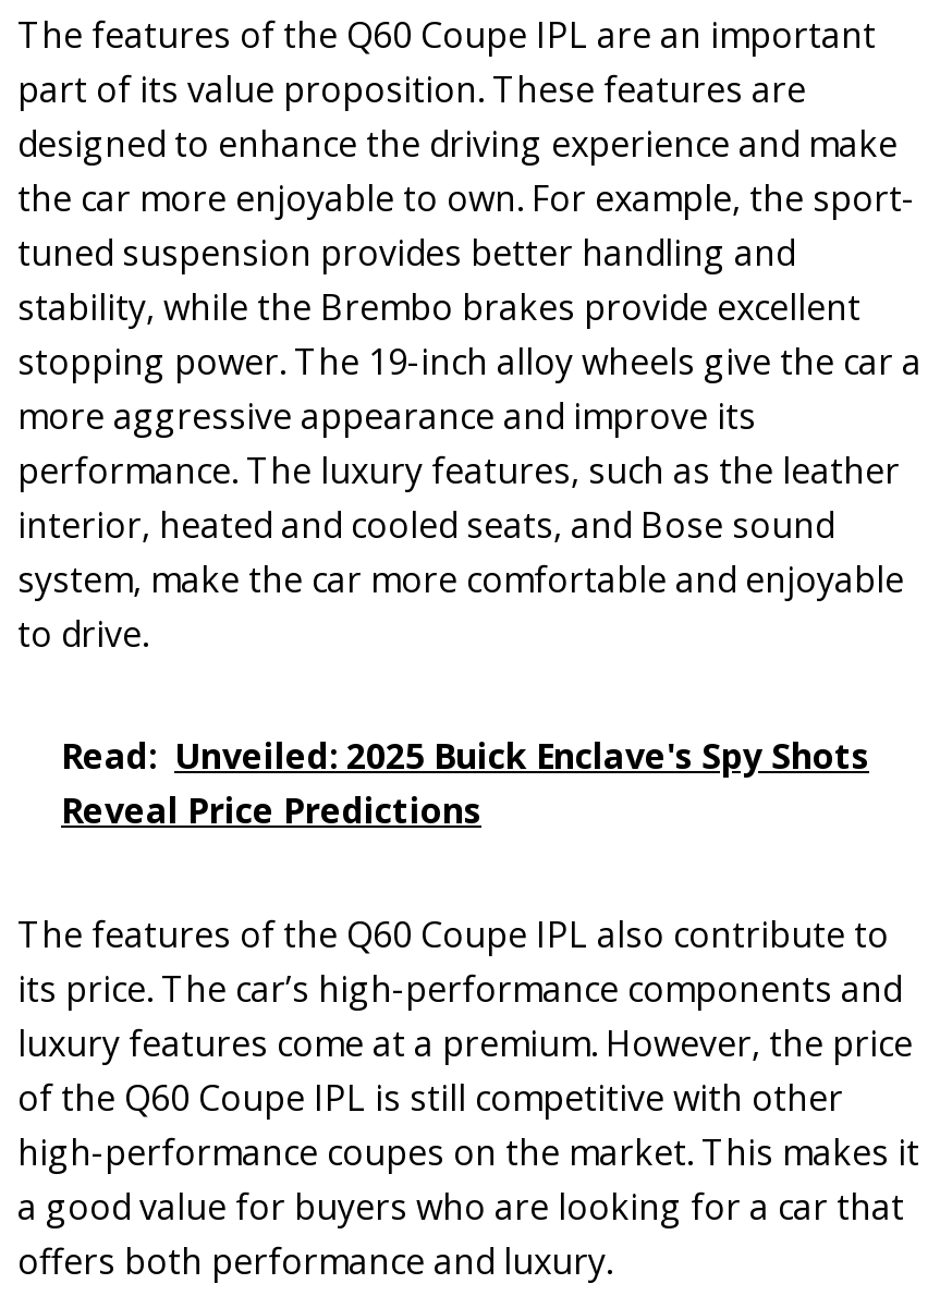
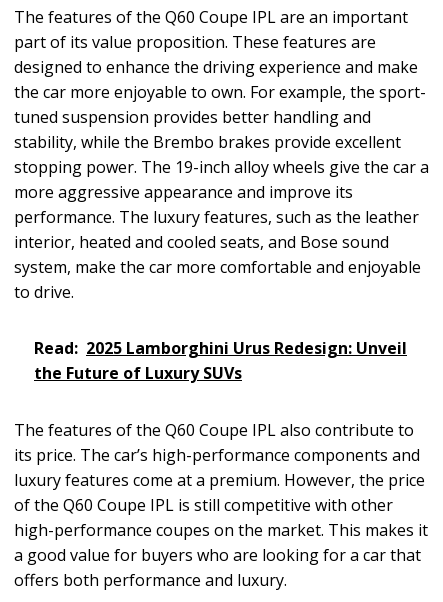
[61,731,869,833] Read: Unveiled: 2025 Buick Enclave's Spy Shots | Reveal Price Predictions -> [34,337,407,384] Read: 2025 Lamborghini Urus Redesign: Unveil | the Future of Luxury SUVs

